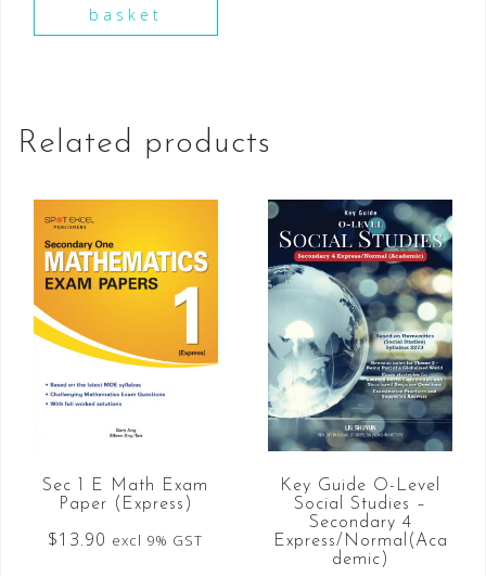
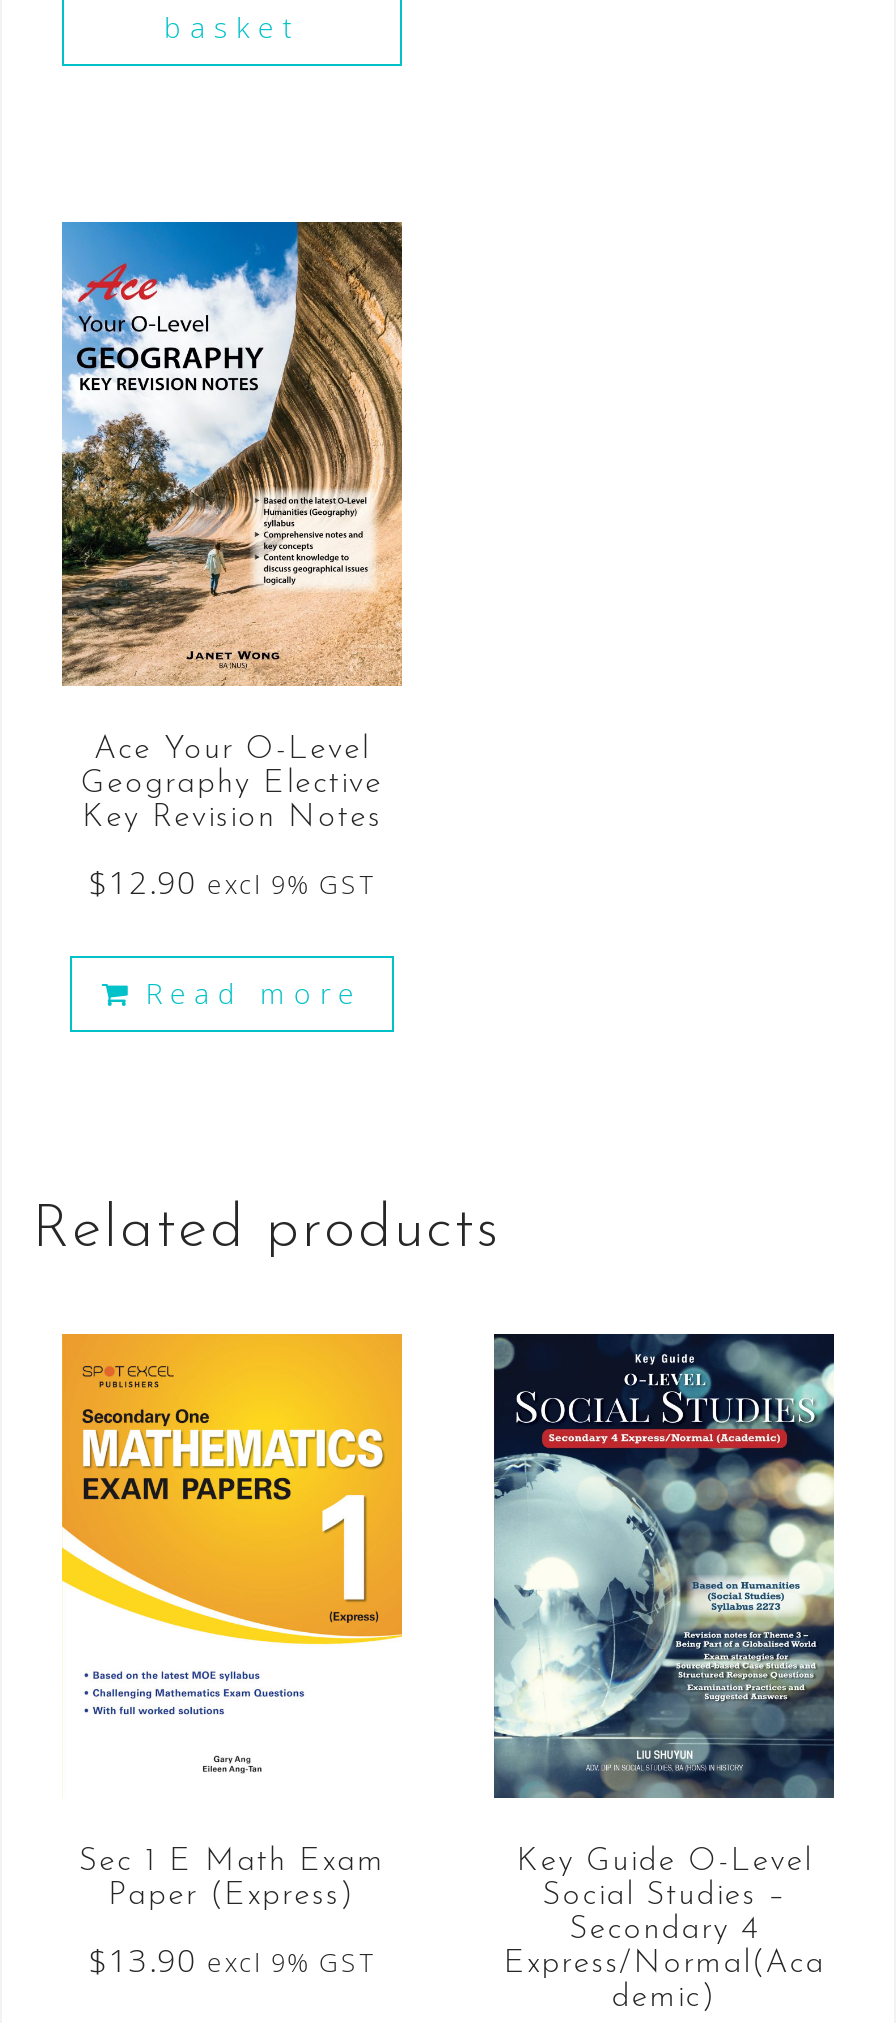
none -> [60,220,404,1012] [image] | Ace Your O-Level | Geography Elective | Key Revision Notes | $12.90 excl 9% GST | Read more

